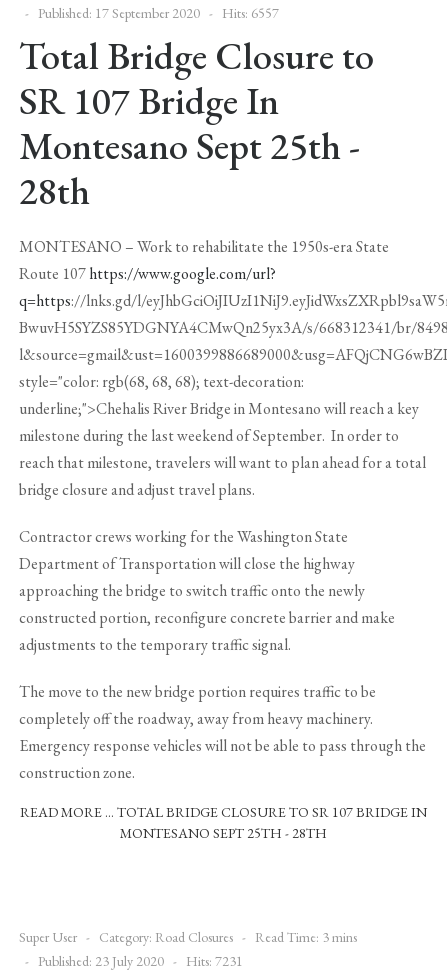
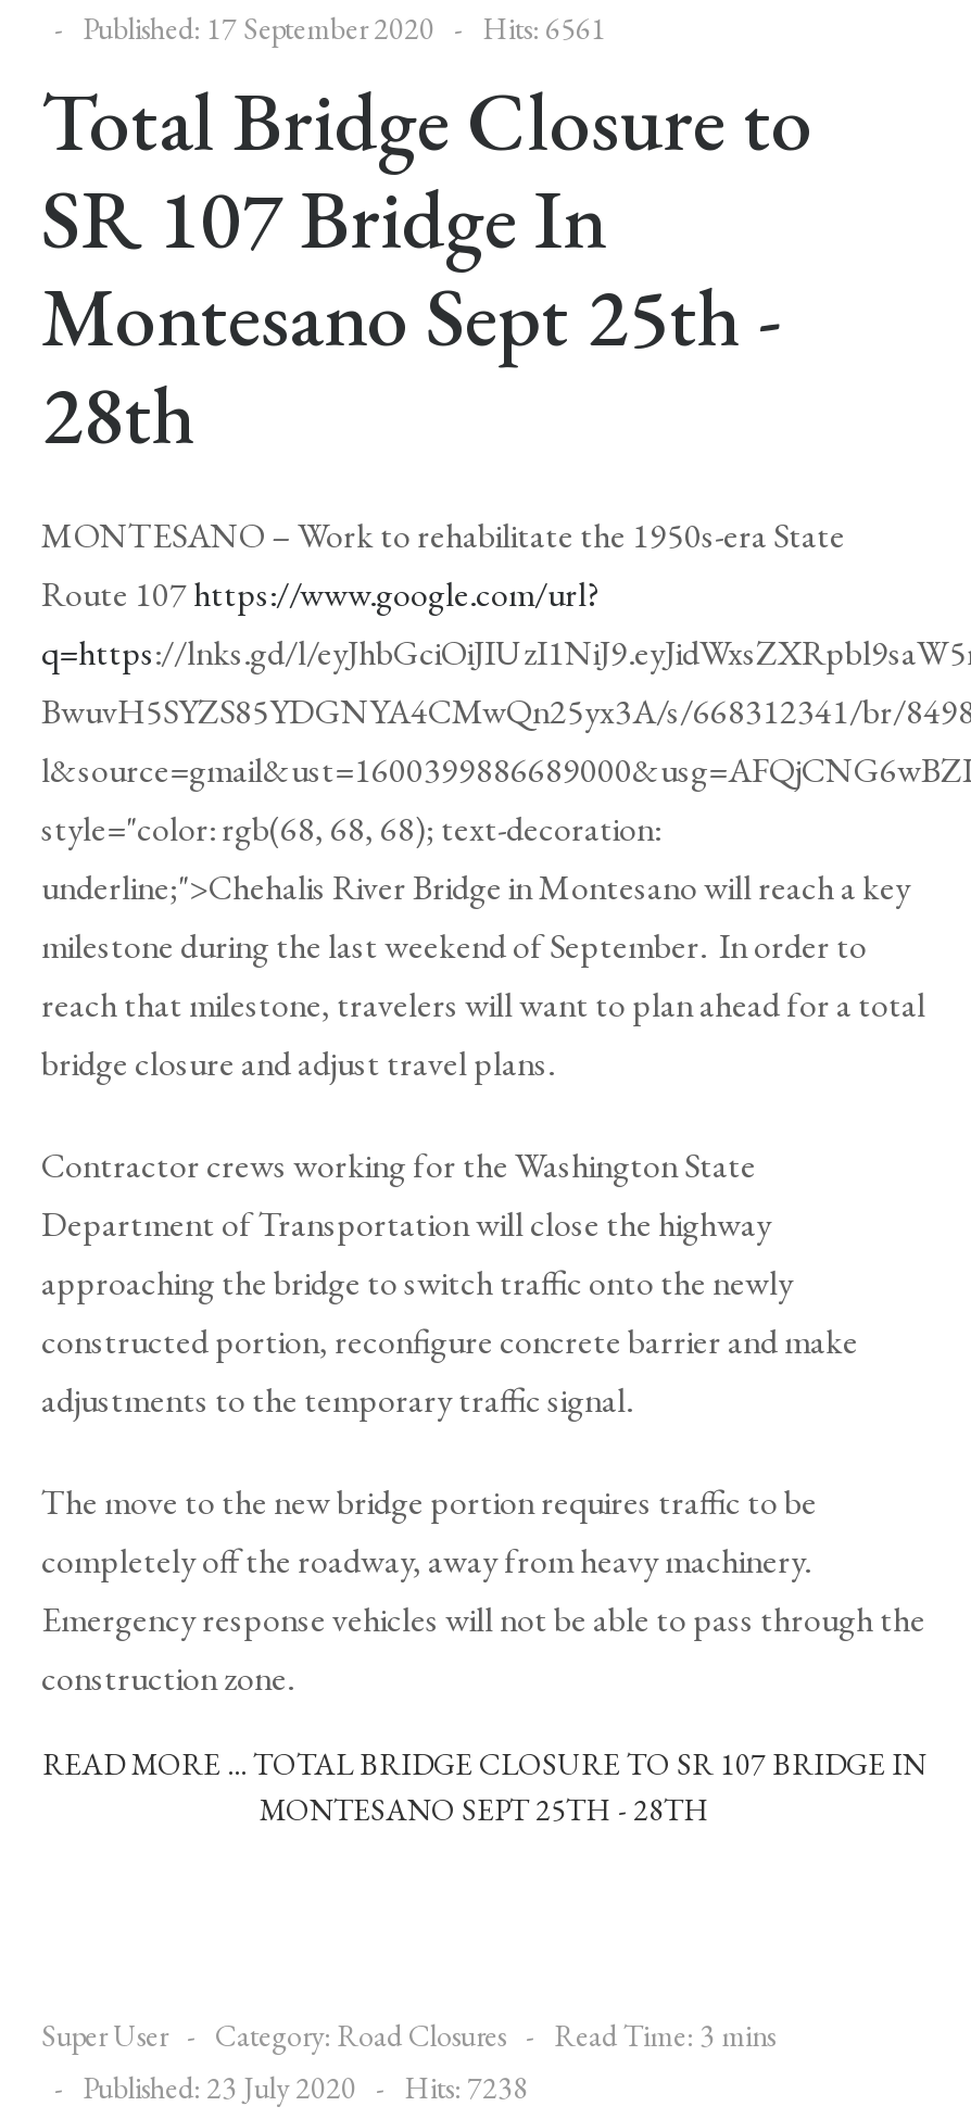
[38,4,279,22] Published: 17 September 2020 Hits: 6557 -> [83,8,606,47] Published: 17 September 2020 Hits: 6561
[38,952,243,970] Published: 23 July 2020 Hits: 7231 -> [83,2068,528,2107] Published: 23 July 2020 Hits: 7238

